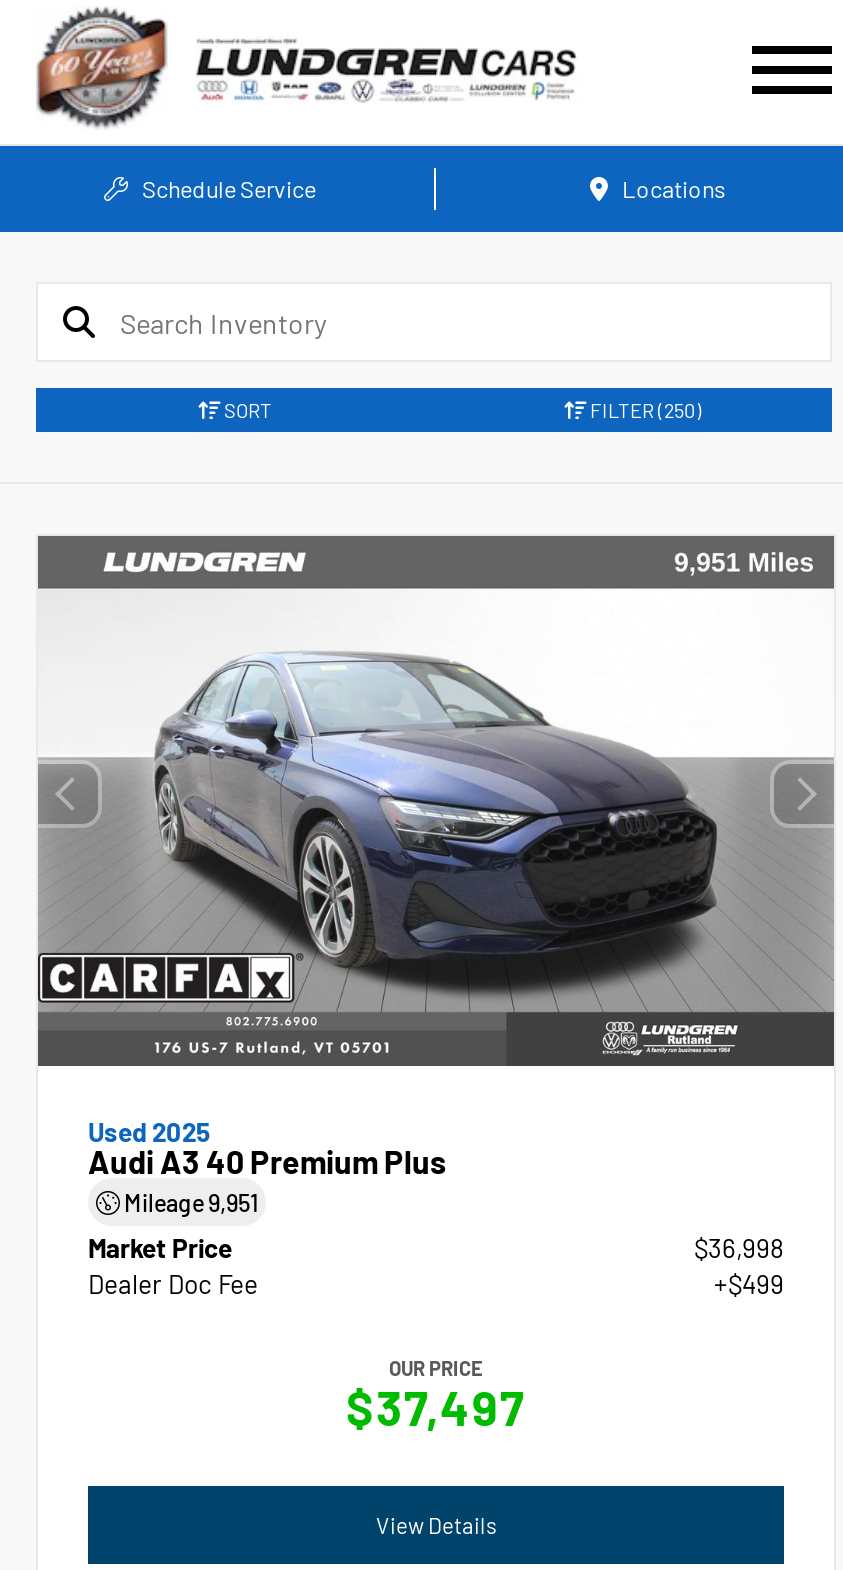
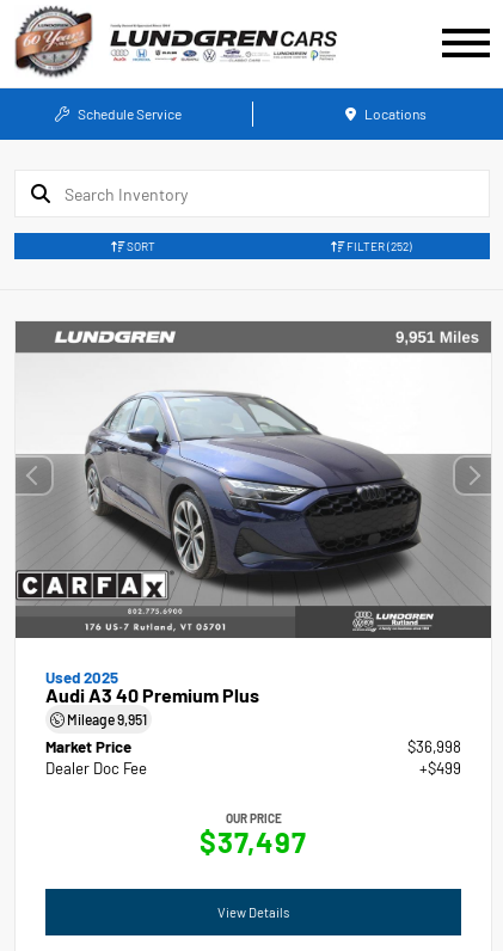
[586,398,702,422] FILTER (250) -> [343,239,412,253] FILTER (252)

